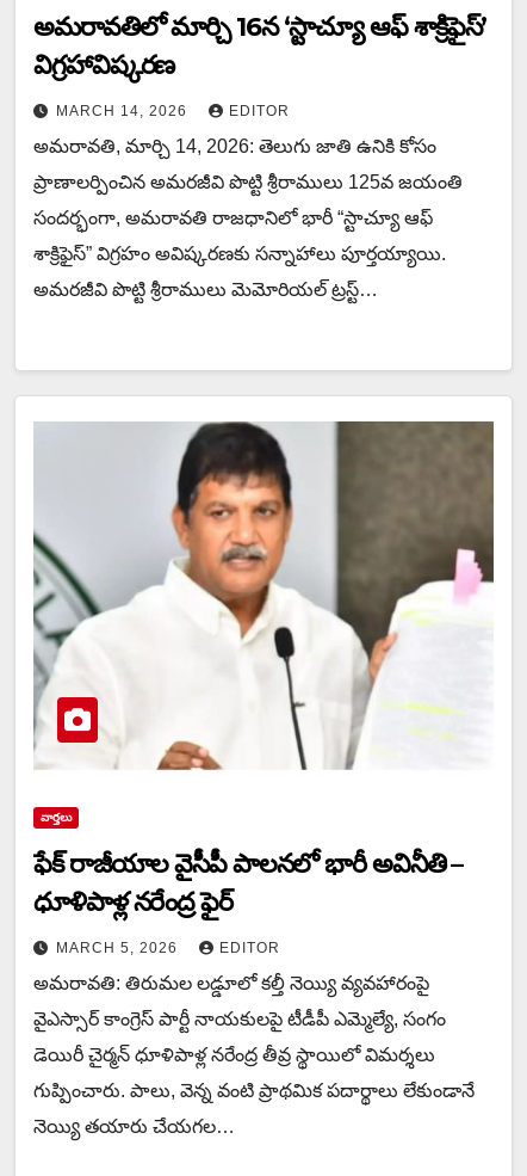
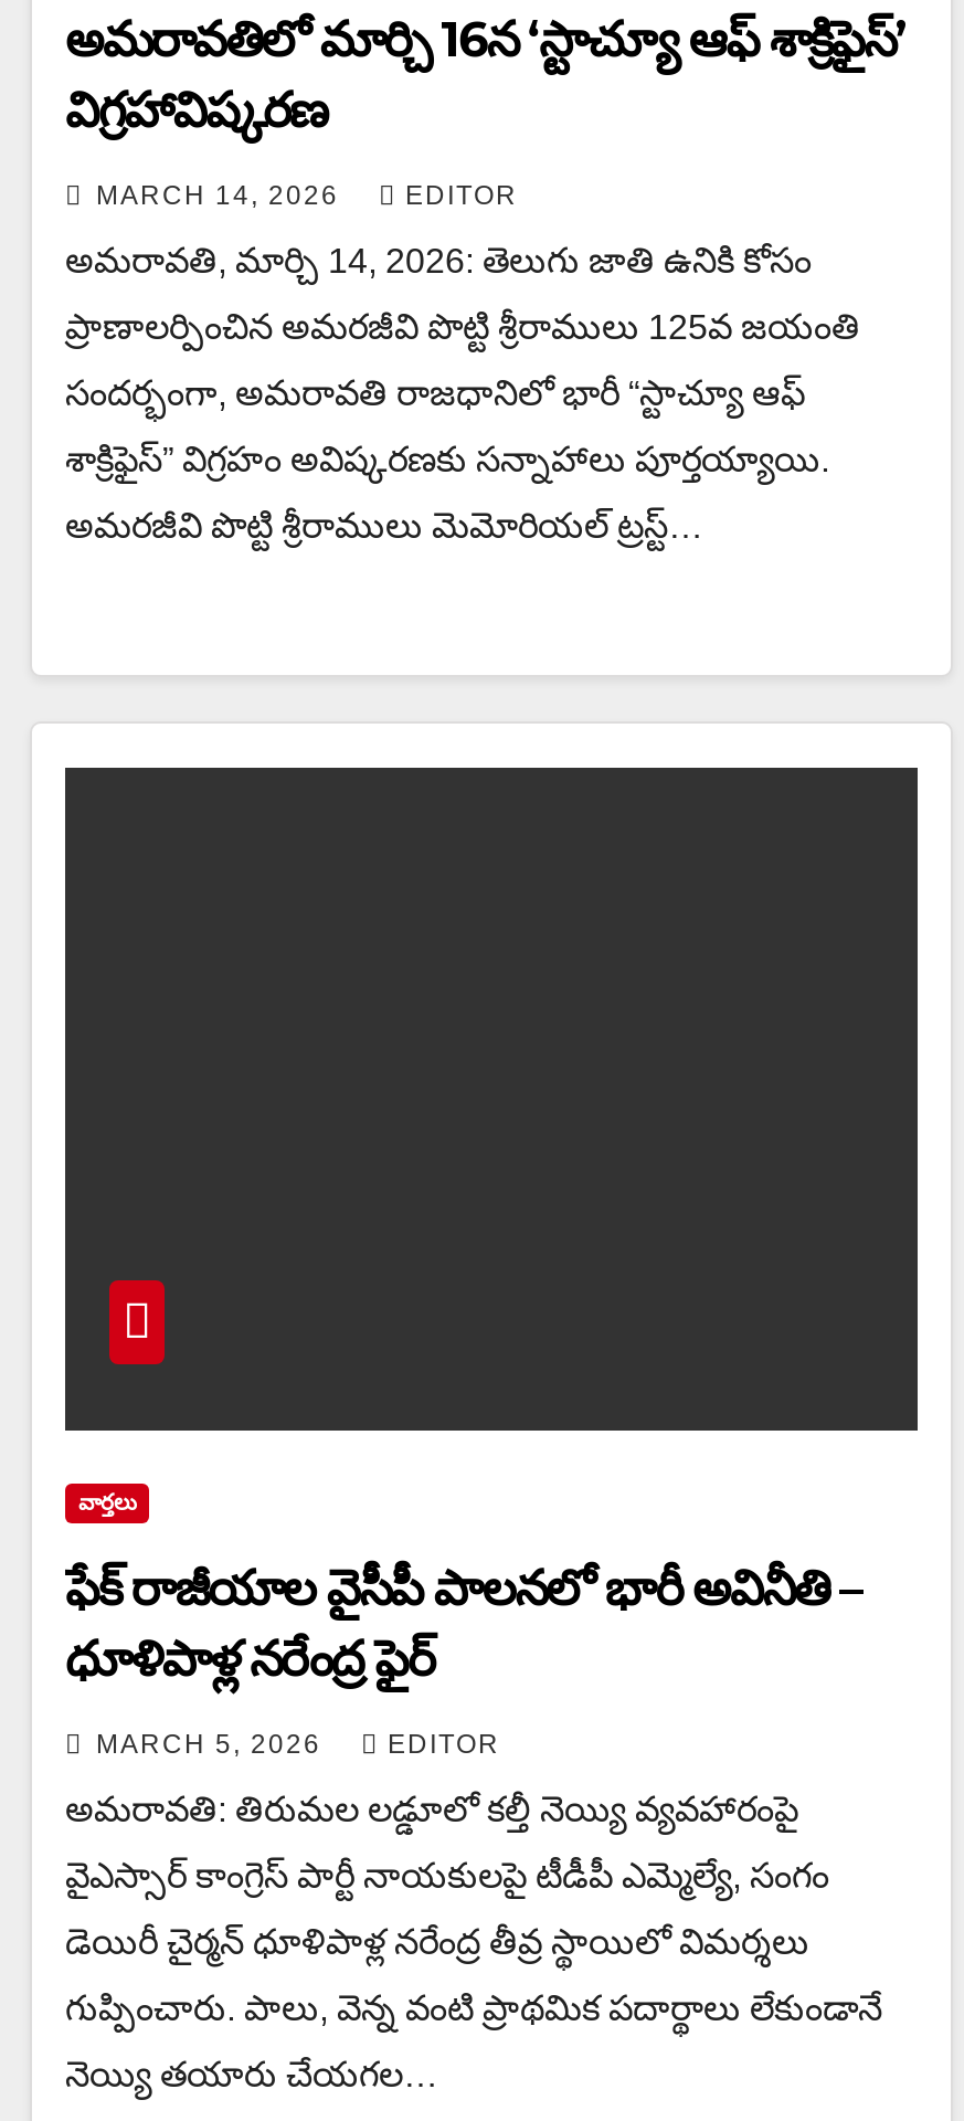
[33,420,494,778] [image] -> none

